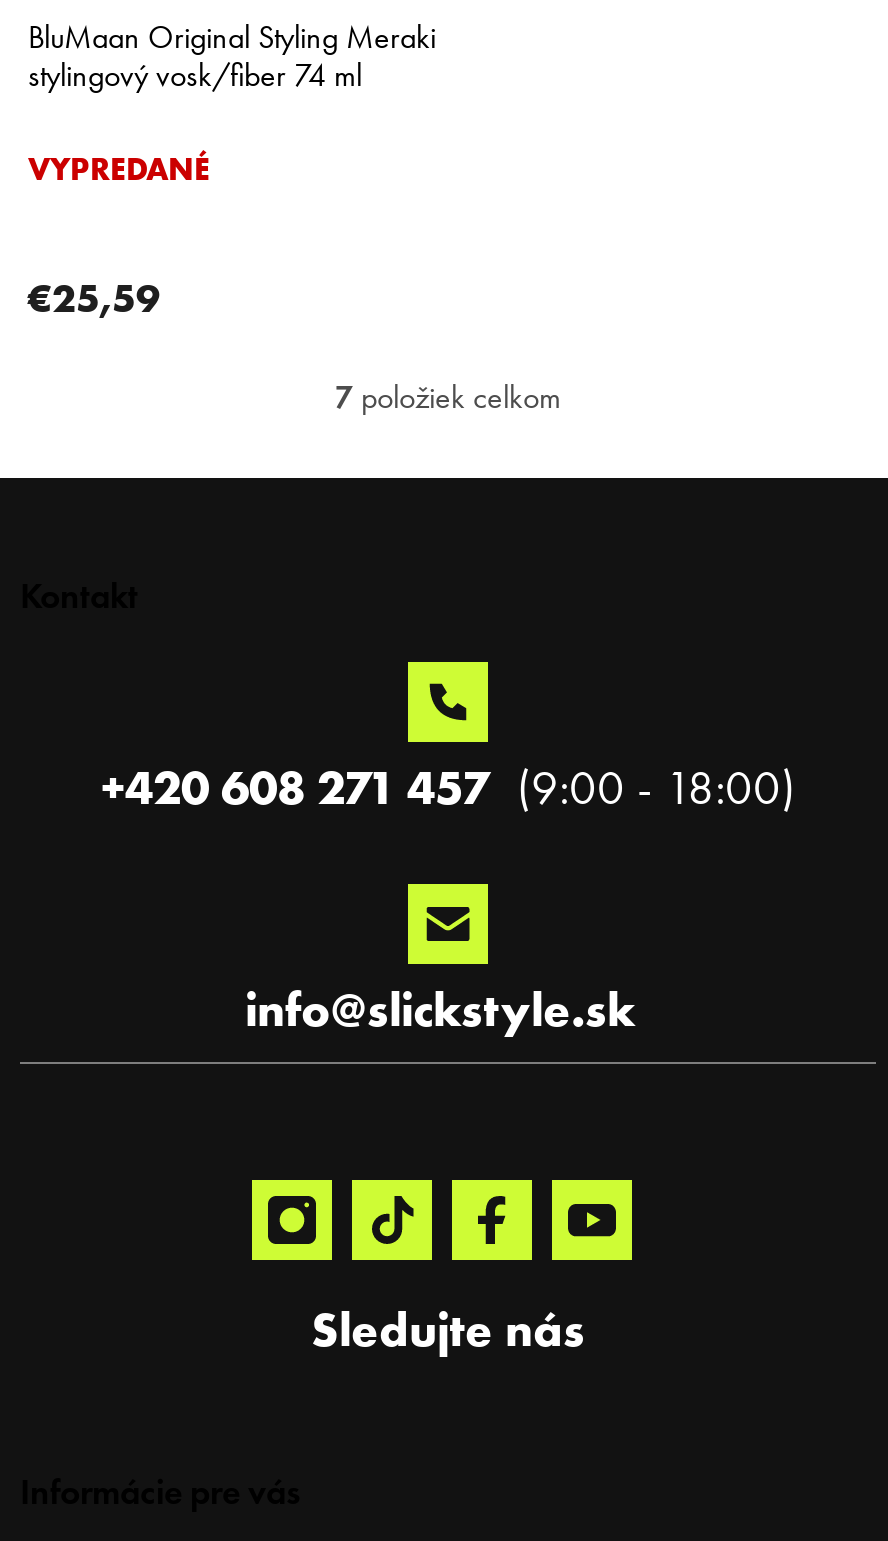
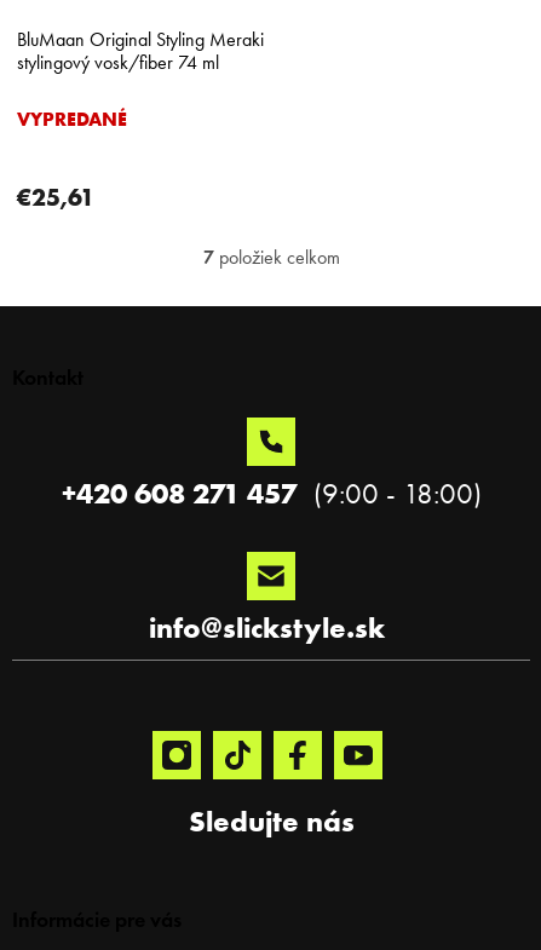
[28,272,160,322] €25,59 -> [17,182,94,212] €25,61

